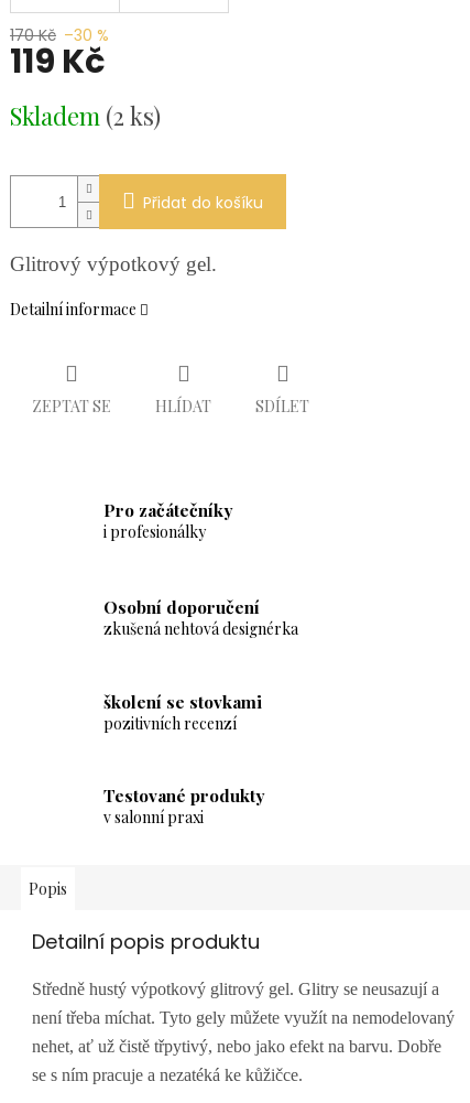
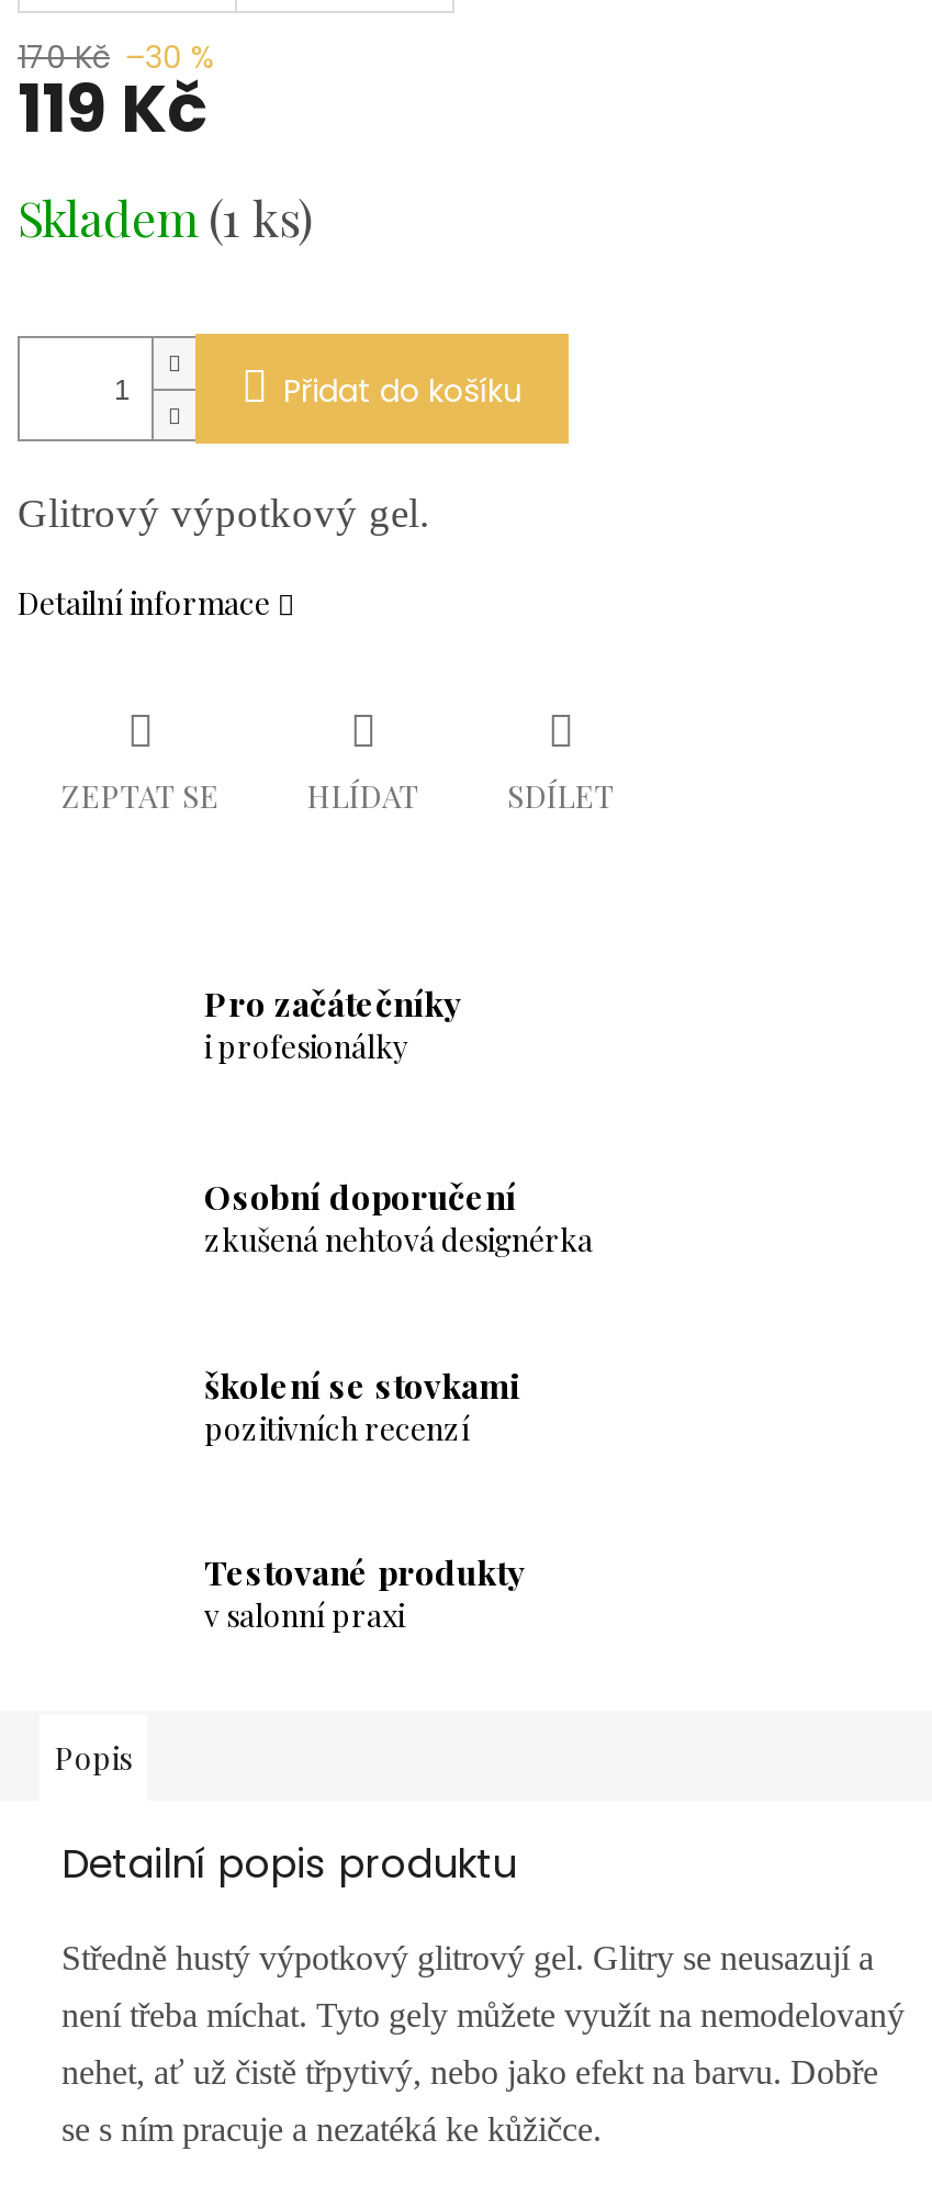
[10,100,161,133] Skladem (2 ks) -> [18,185,314,251] Skladem (1 ks)

